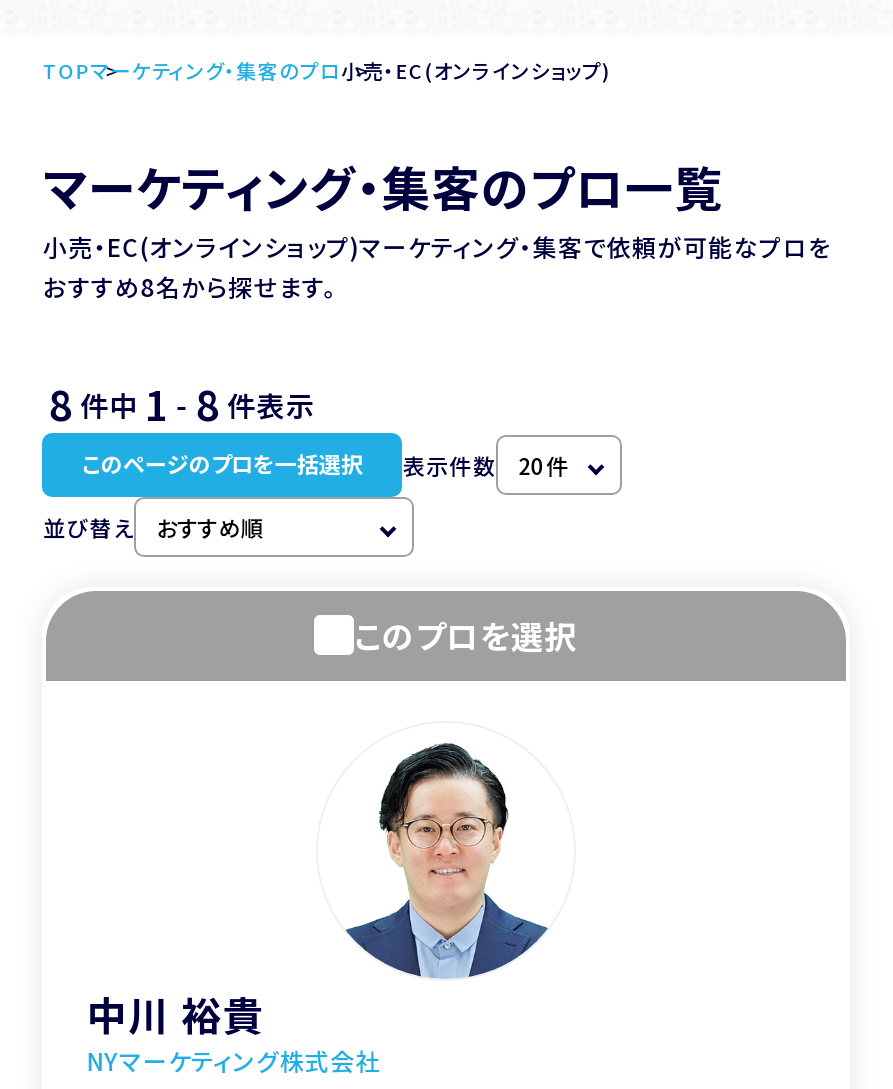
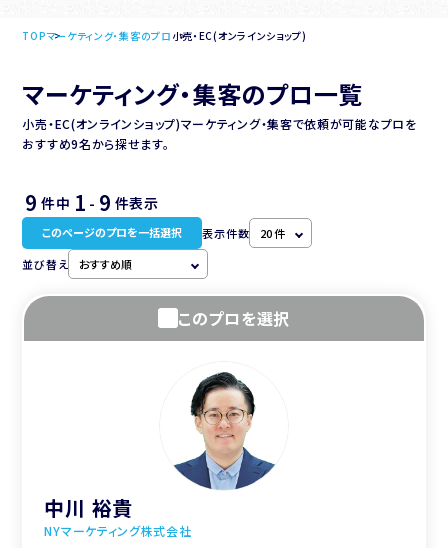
[43,269,337,303] おすすめ8名から探せます。 -> [22,135,169,152] おすすめ9名から探せます。
[49,375,315,433] 8 件中 1 - 8 件表示 -> [25,188,159,217] 9 件中 1 - 9 件表示

